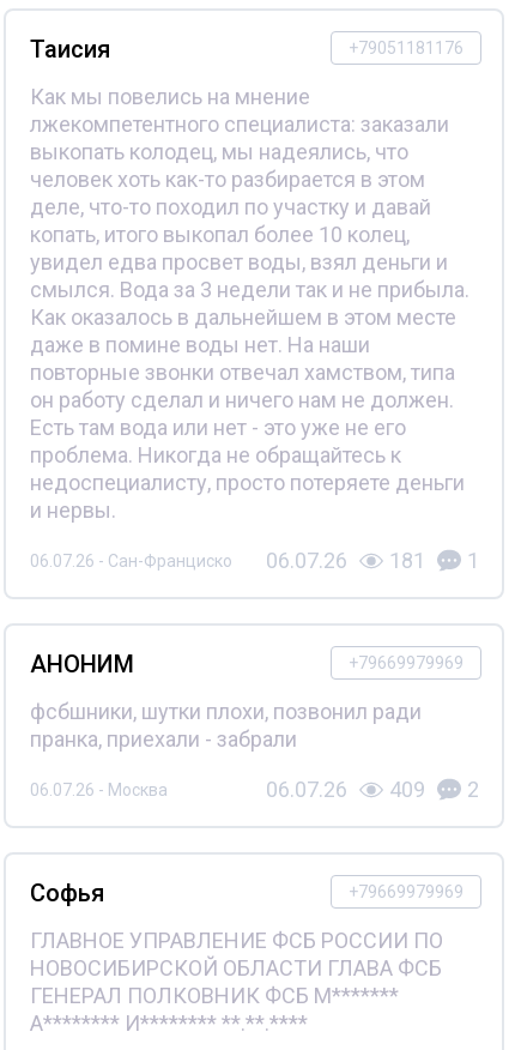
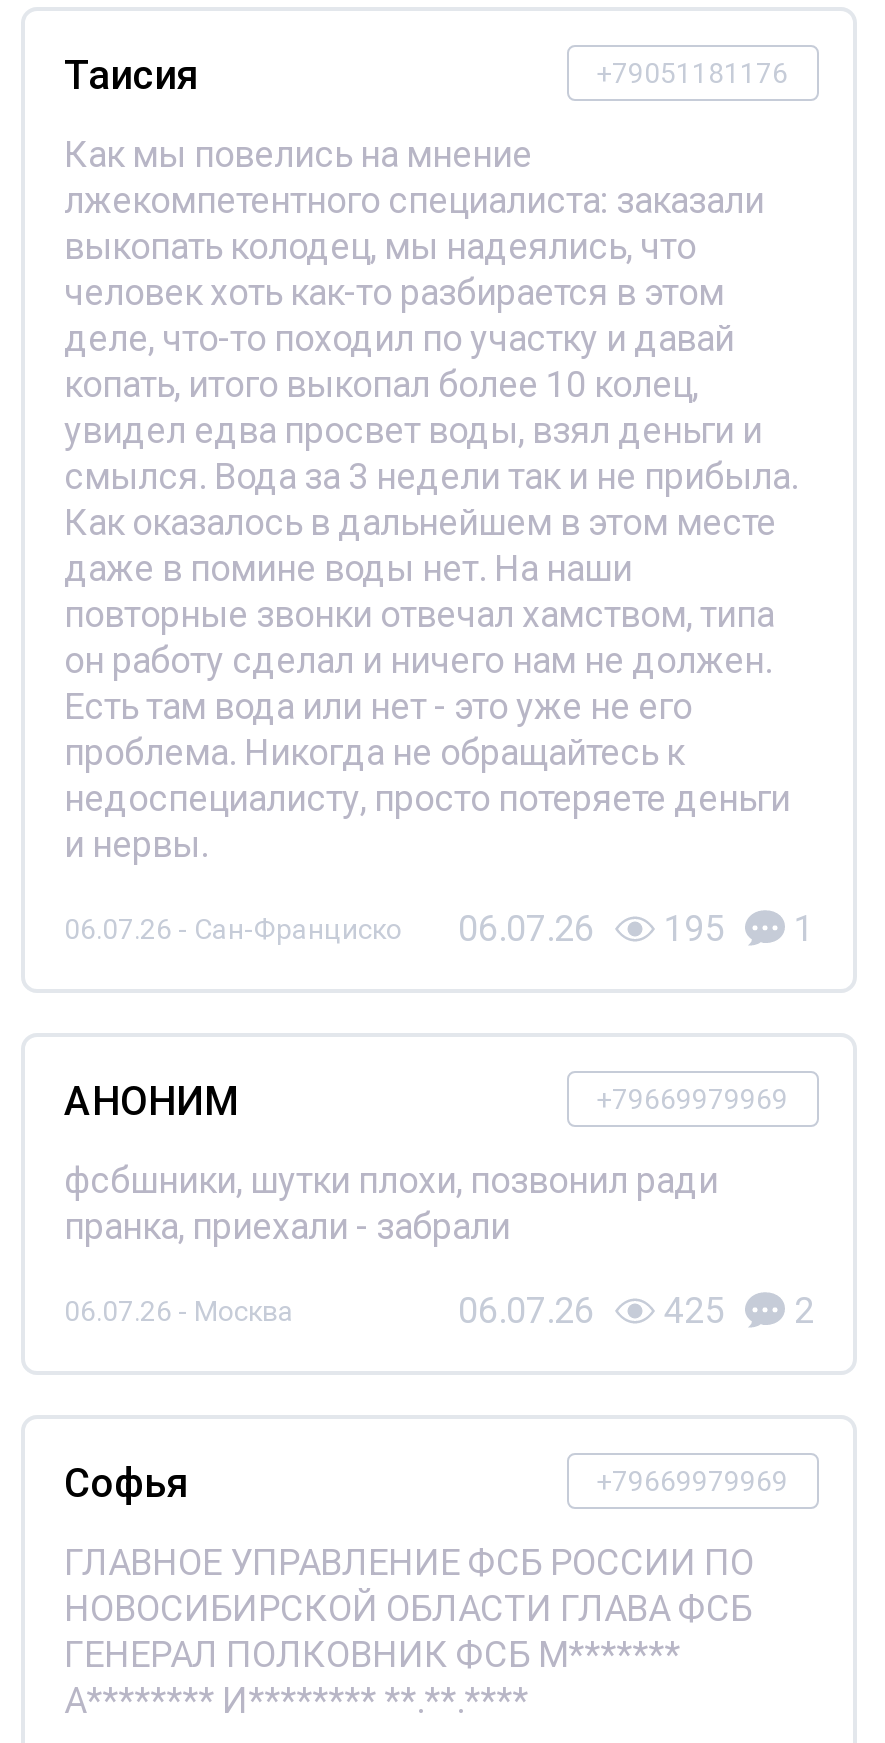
[29,548,478,574] 06.07.26 - Сан-Франциско 06.07.26 181 1 -> [64,908,814,950] 06.07.26 - Сан-Франциско 06.07.26 195 1
[265,777,478,802] 06.07.26 409 2 -> [458,1290,814,1332] 06.07.26 425 2

